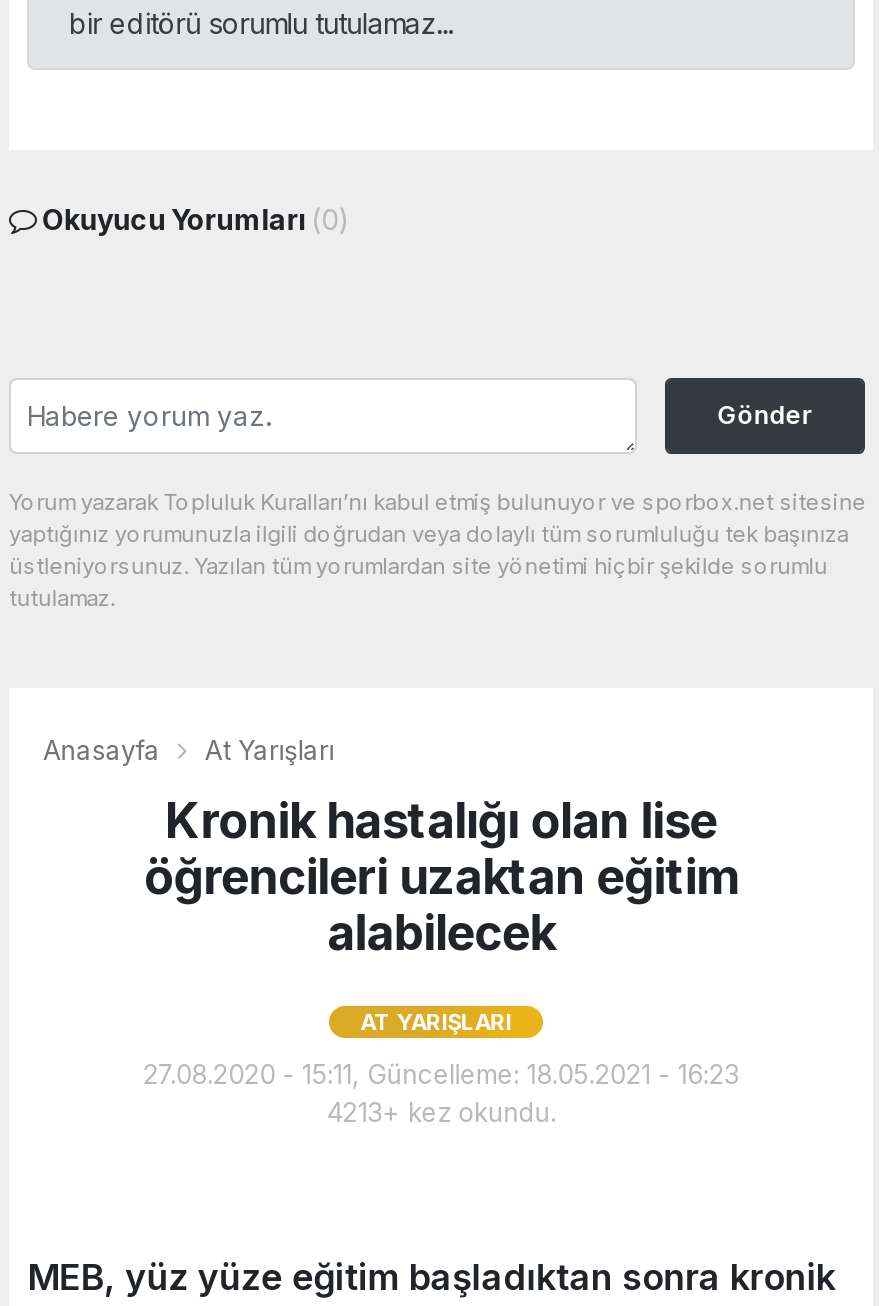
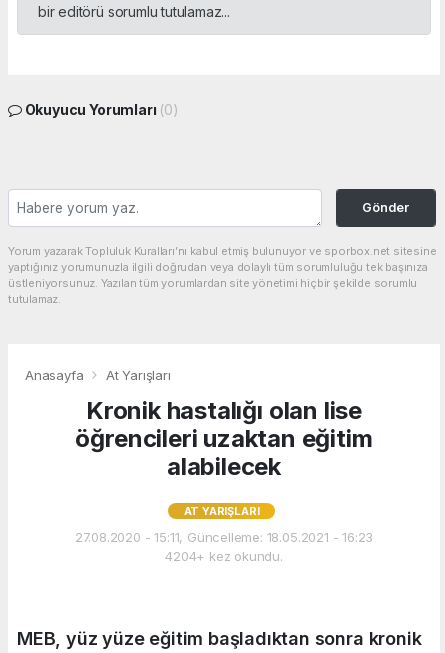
[326,1097,556,1129] 4213+ kez okundu. -> [165,548,283,564] 4204+ kez okundu.

